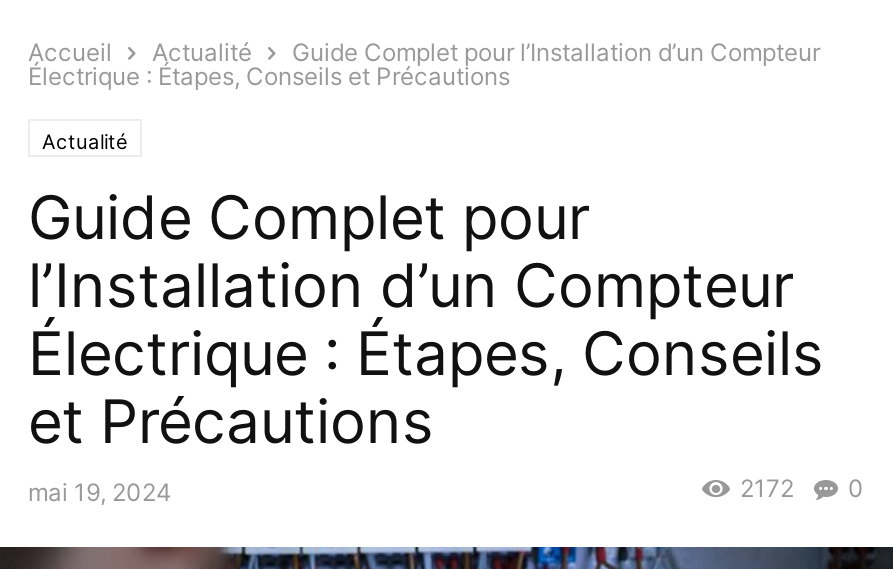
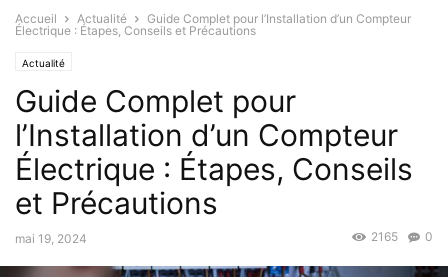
[740,473,864,503] 2172 0 -> [371,229,433,244] 2165 0

